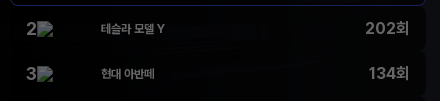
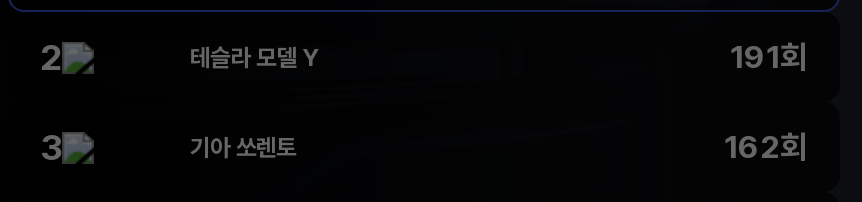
[365,19,410,38] 202회 -> [730,38,808,76] 191회
[101,64,410,83] 현대 아반떼 | 134회 -> [190,128,808,166] 기아 쏘렌토 | 162회

